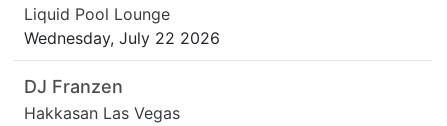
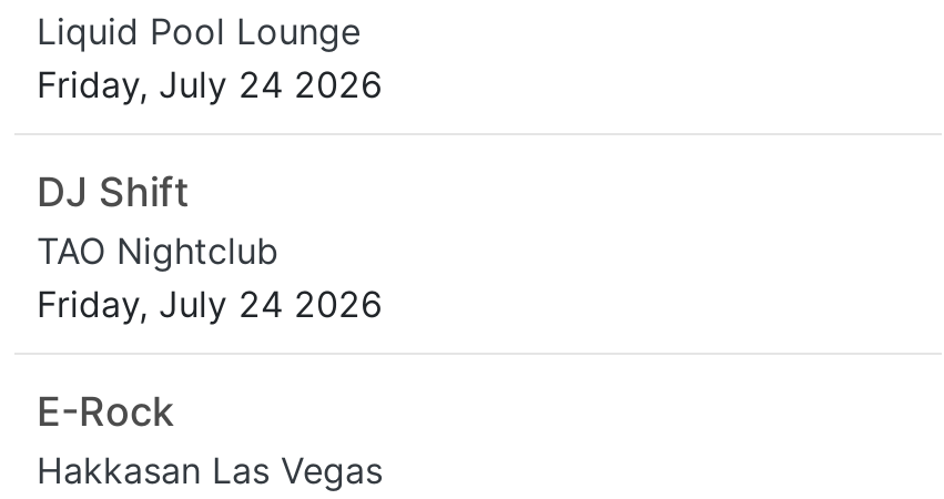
[24,28,220,97] Wednesday, July 22 2026 | DJ Franzen -> [37,63,383,436] Friday, July 24 2026 | DJ Shift | TAO Nightclub | Friday, July 24 2026 | E-Rock

